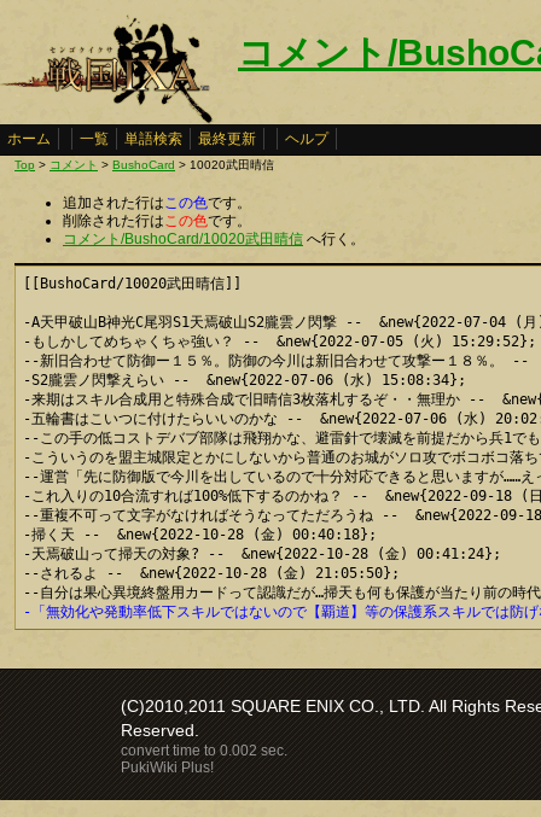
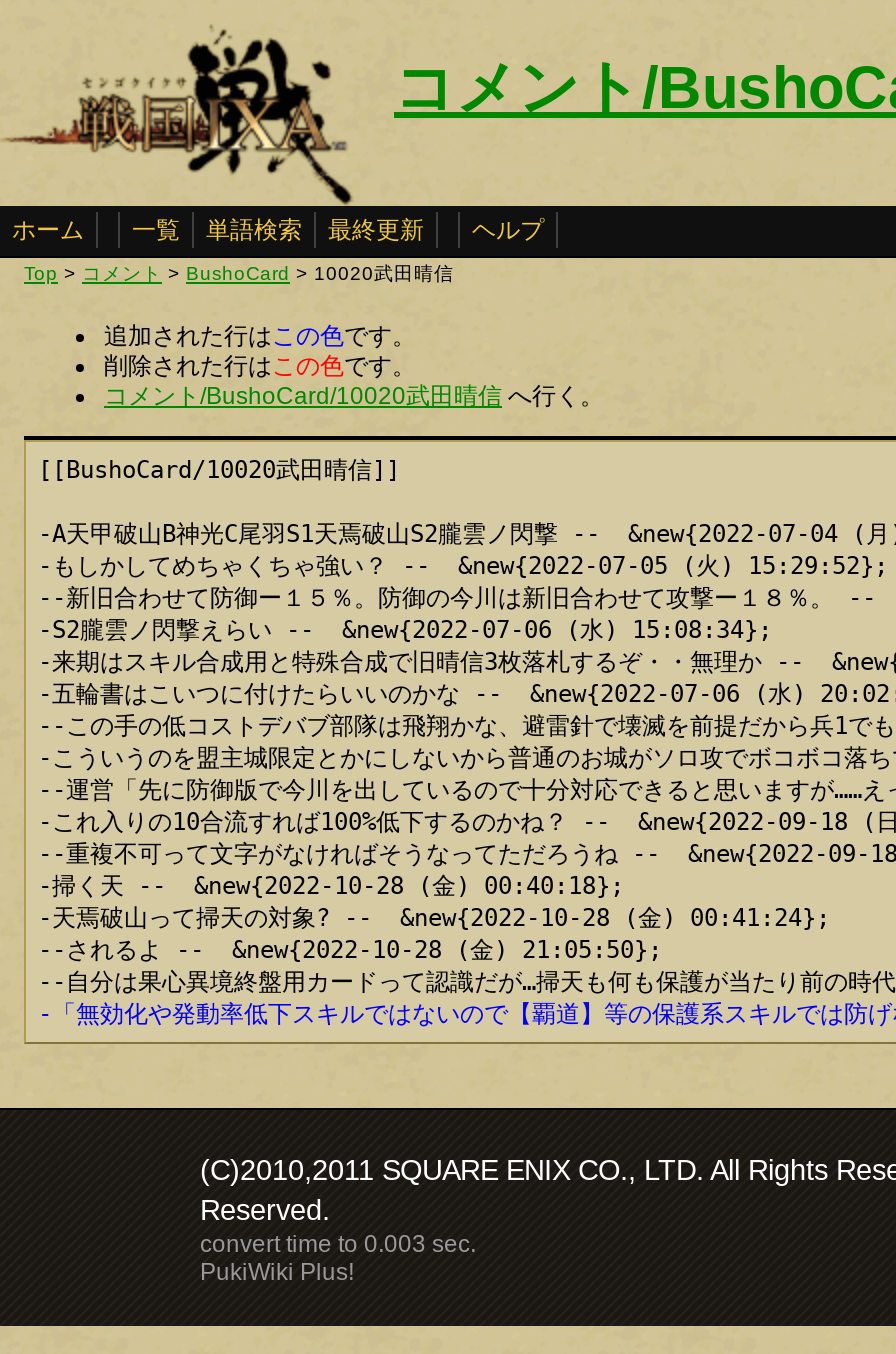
[121,742,287,759] convert time to 0.002 sec. -> [200,1230,476,1258] convert time to 0.003 sec.

